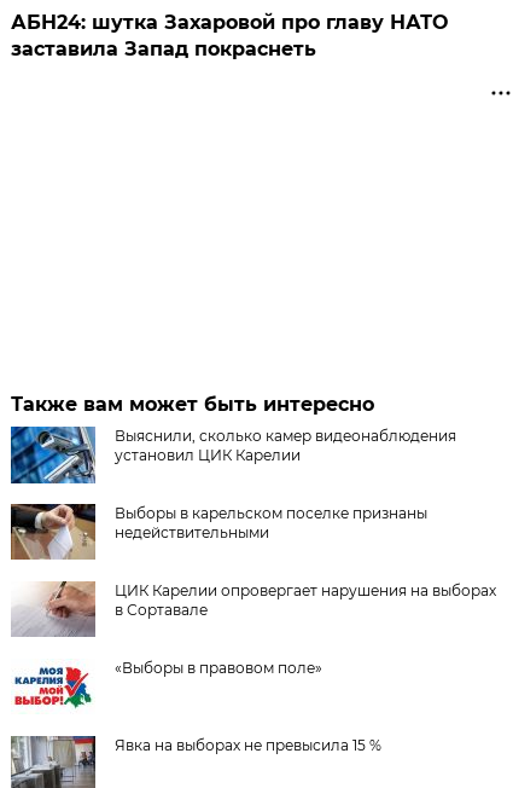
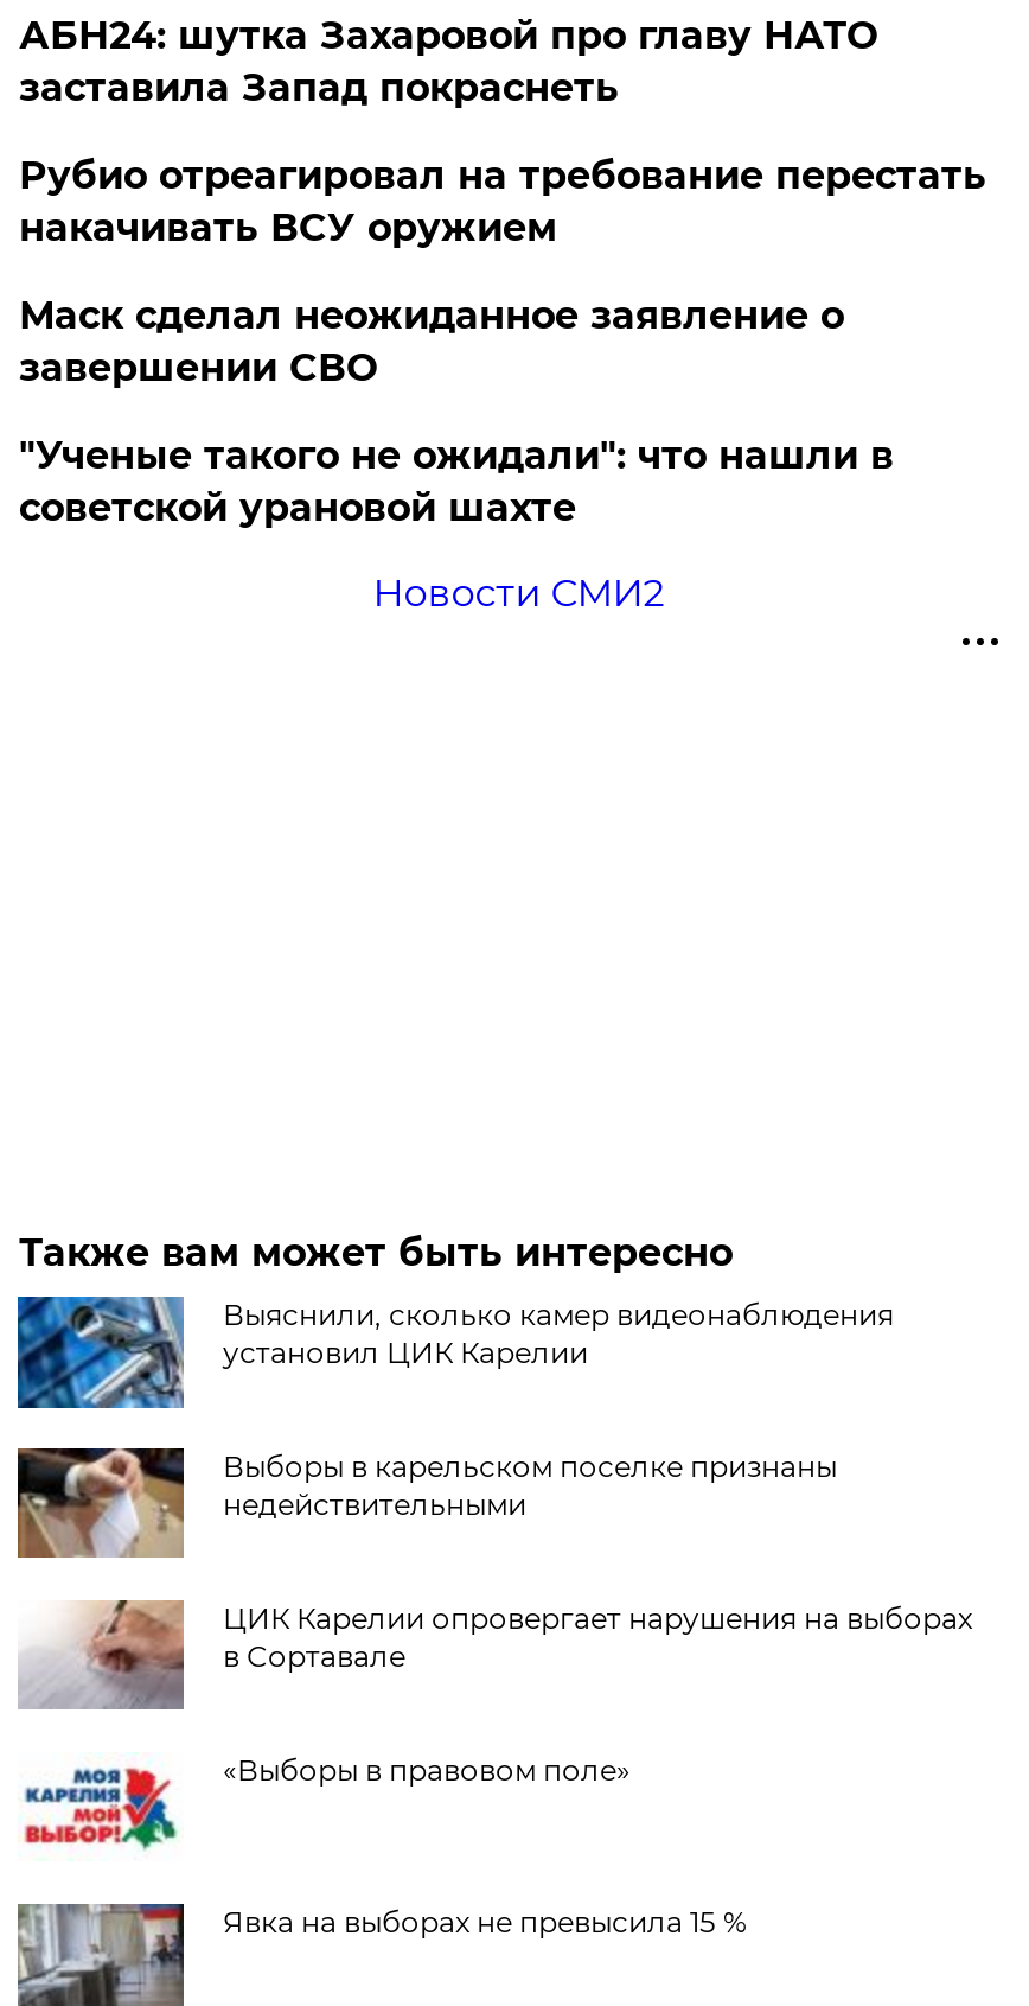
none -> [19,153,986,615] Рубио отреагировал на требование перестать | накачивать ВСУ оружием | Маск сделал неожиданное заявление о | завершении СВО | "Ученые такого не ожидали": что нашли в | советской урановой шахте | Новости СМИ2

